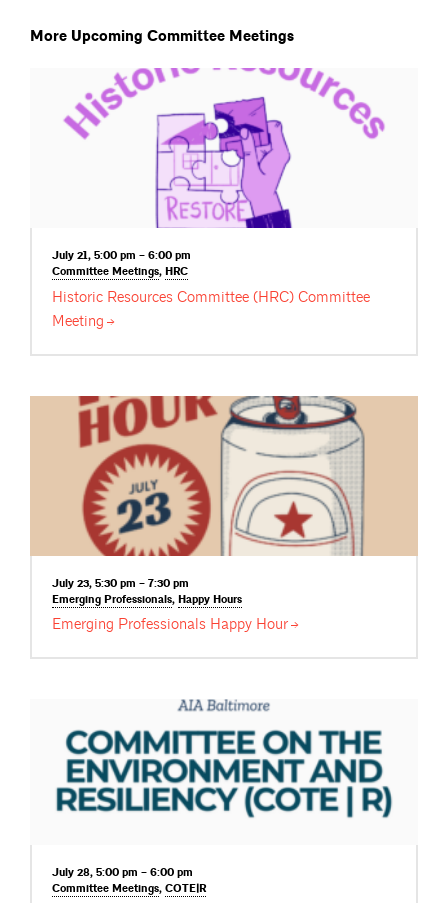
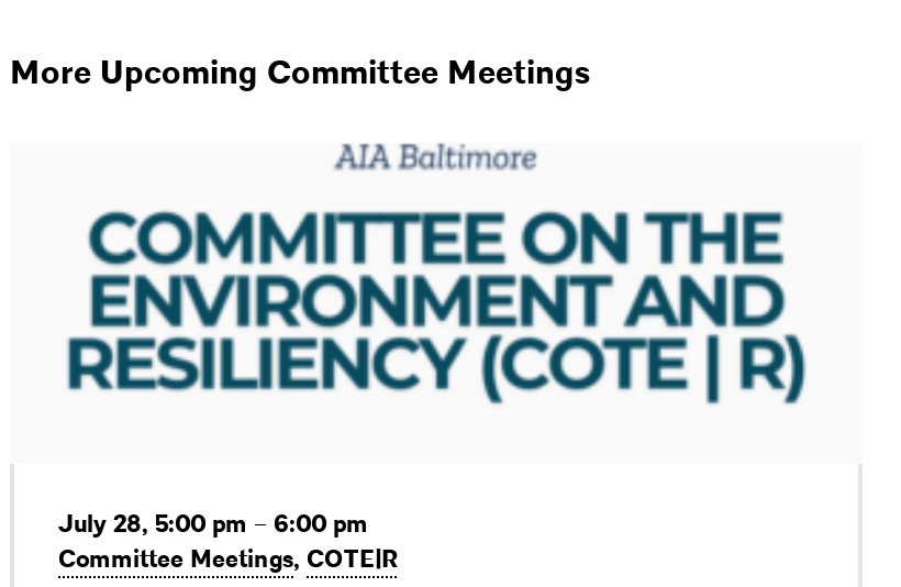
[52,67,385,331] [image] | July 21, 5:00 pm – 6:00 pm | Committee Meetings, HRC | Historic Resources Committee (HRC) Committee | Meeting -> none
[30,395,418,634] [image] | July 23, 5:30 pm – 7:30 pm | Emerging Professionals, Happy Hours | Emerging Professionals Happy Hour -> none

